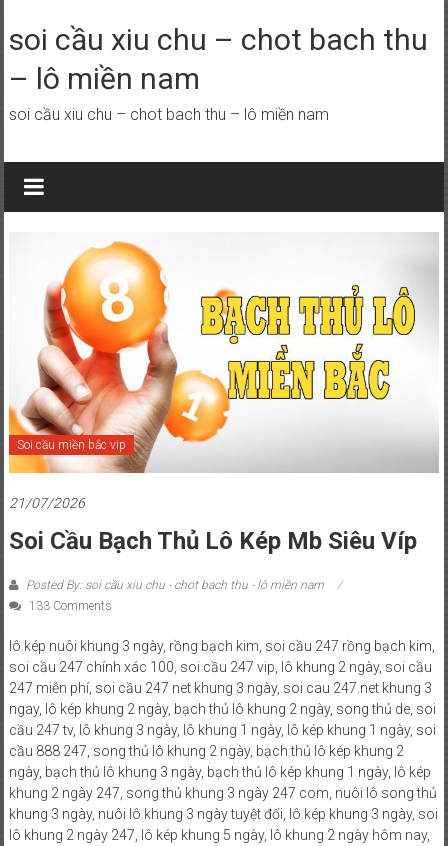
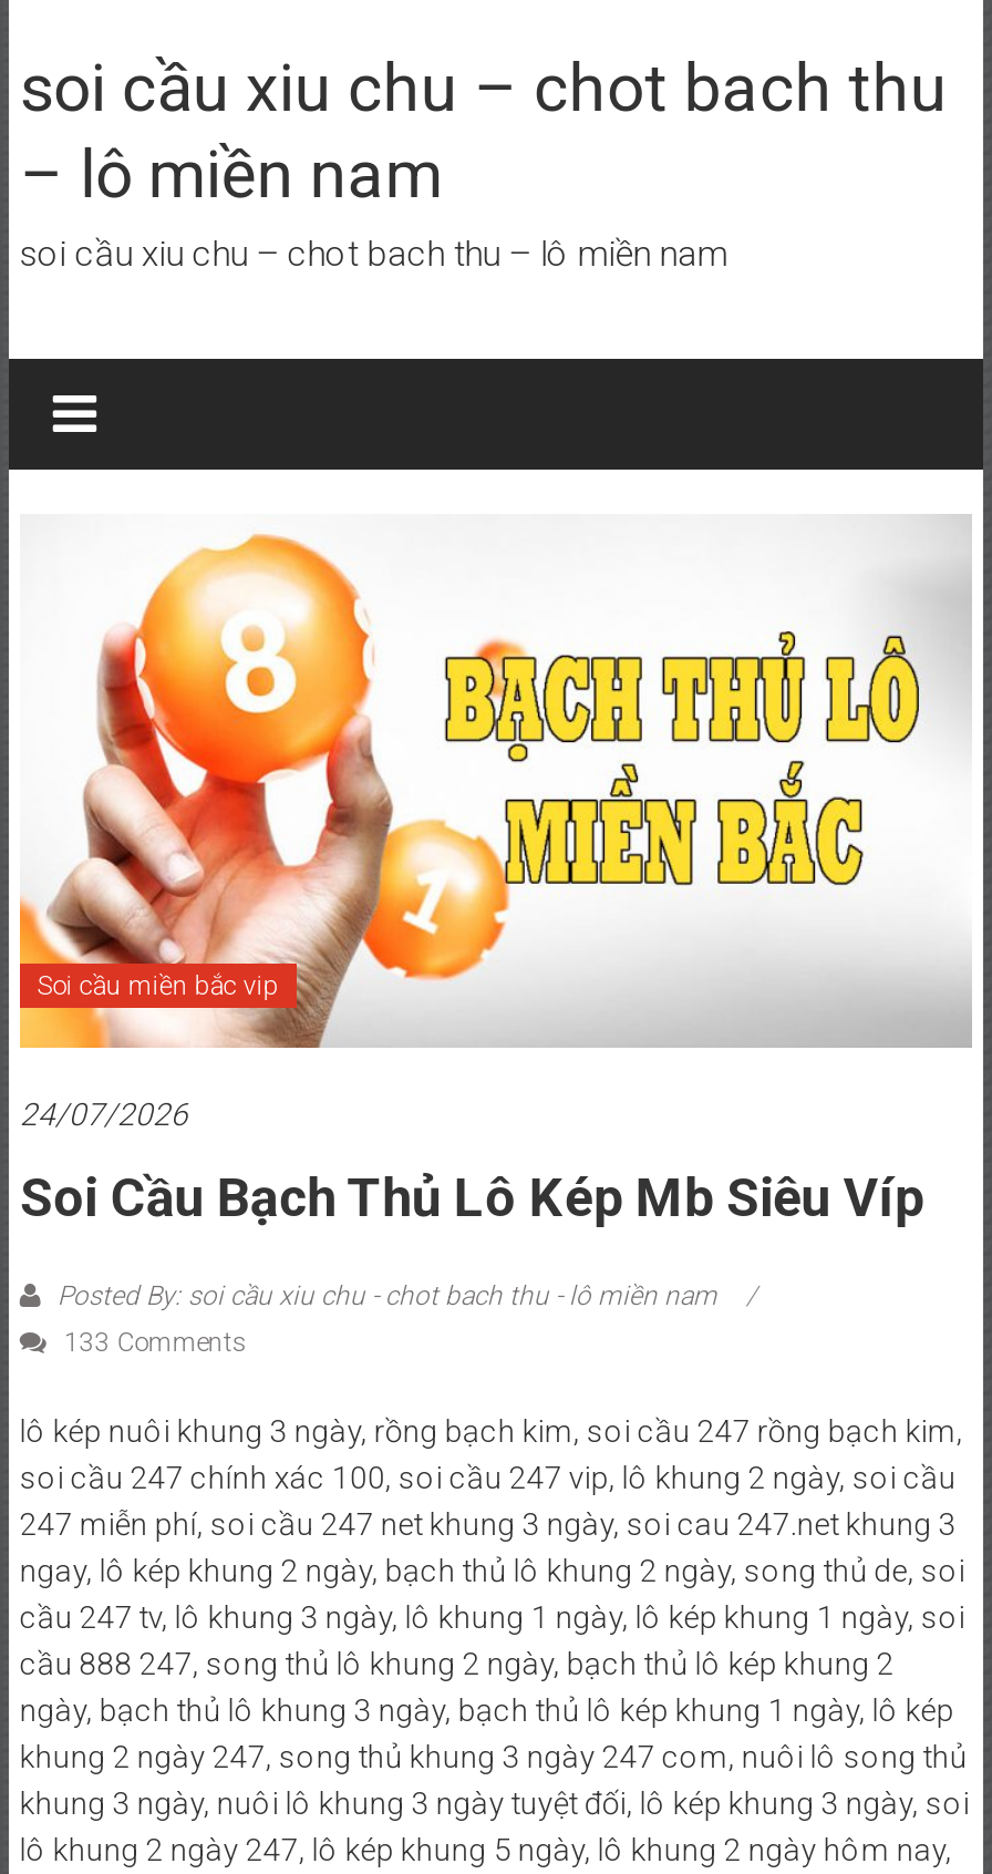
[9,495,85,511] 21/07/2026 -> [20,1096,188,1131] 24/07/2026

